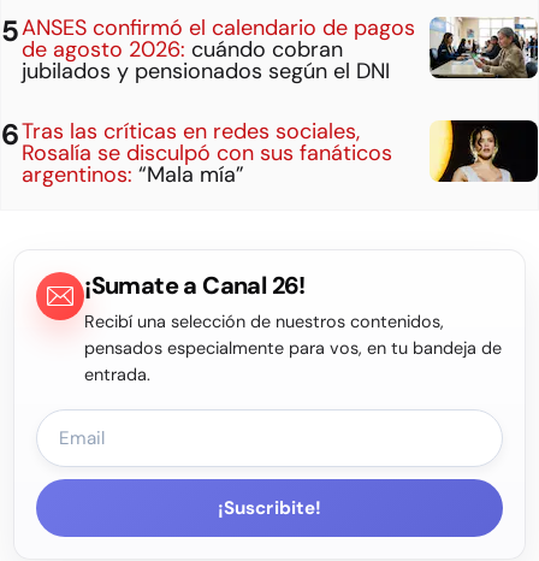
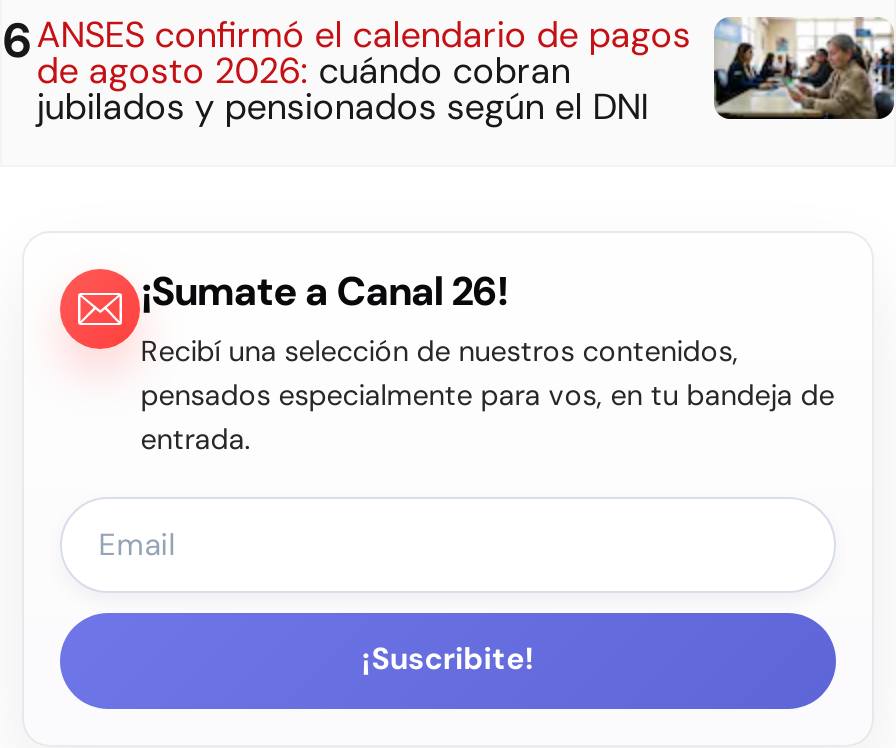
[22,117,535,189] [image] | Tras las críticas en redes sociales, | Rosalía se disculpó con sus fanáticos | argentinos: “Mala mía” -> none

